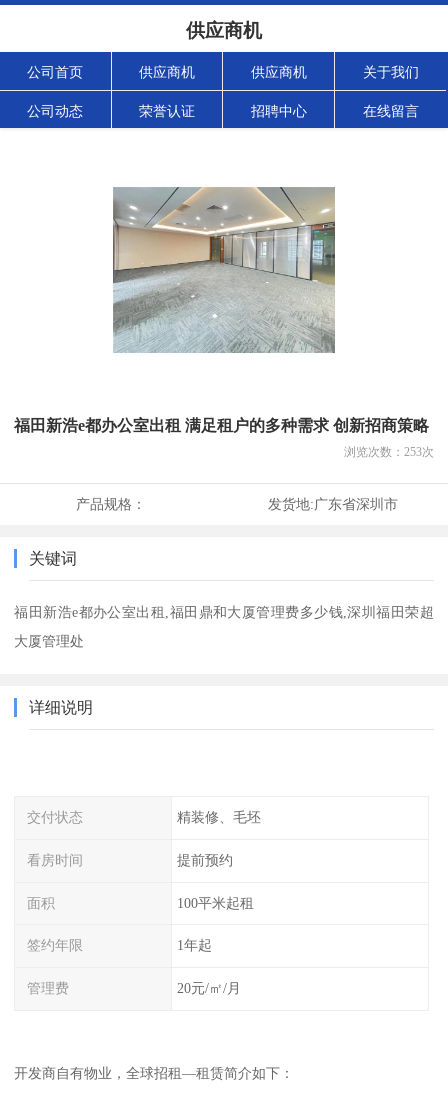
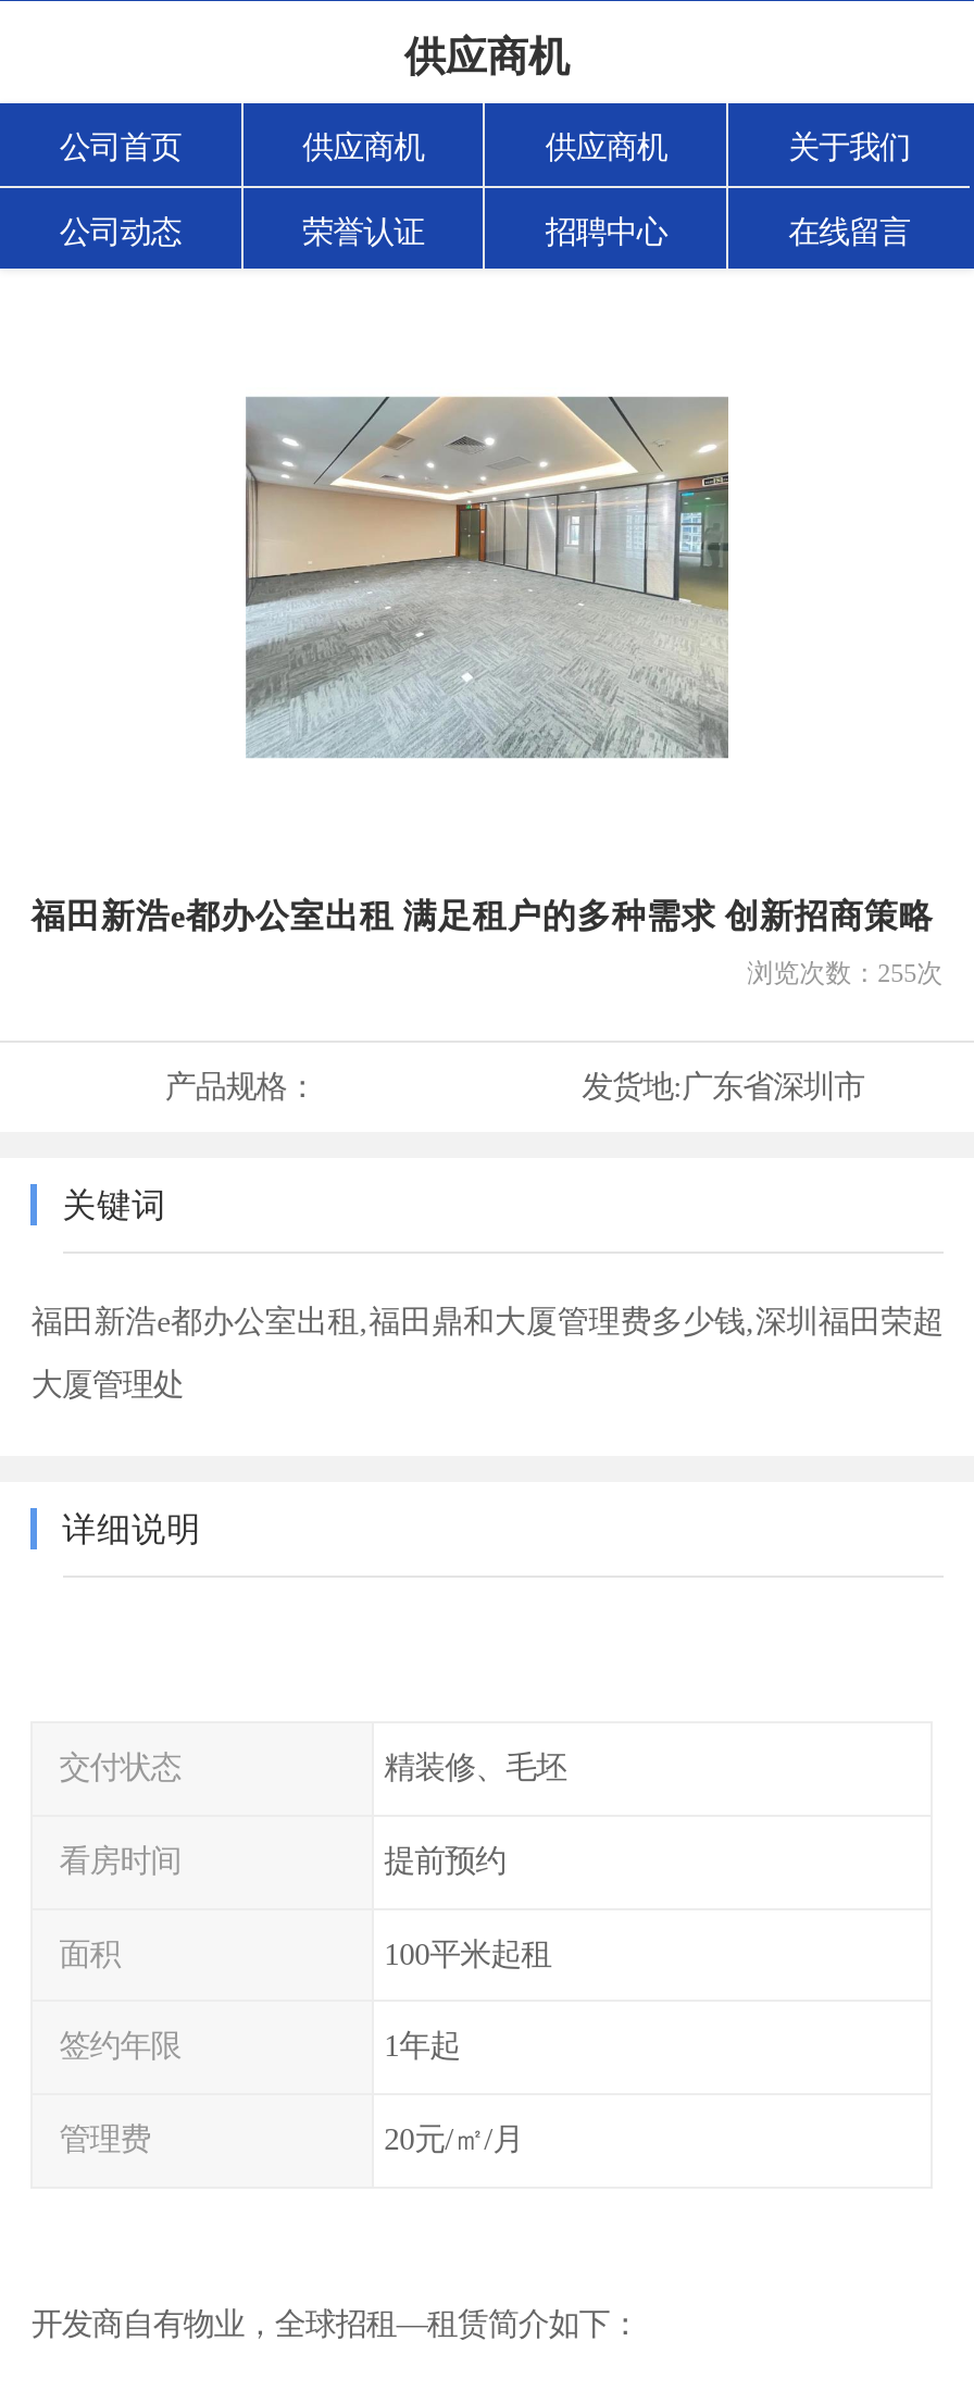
[344,445,434,459] 浏览次数：253次 -> [747,958,943,989] 浏览次数：255次

